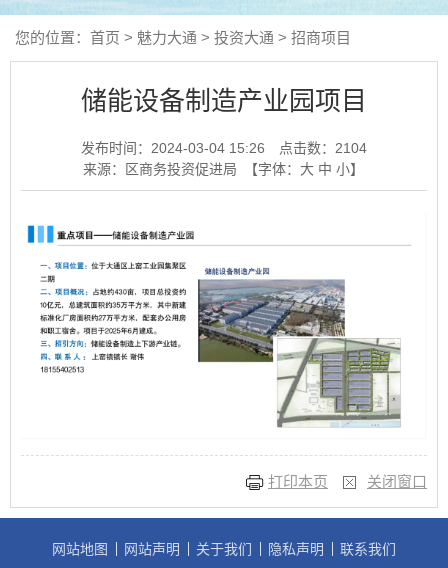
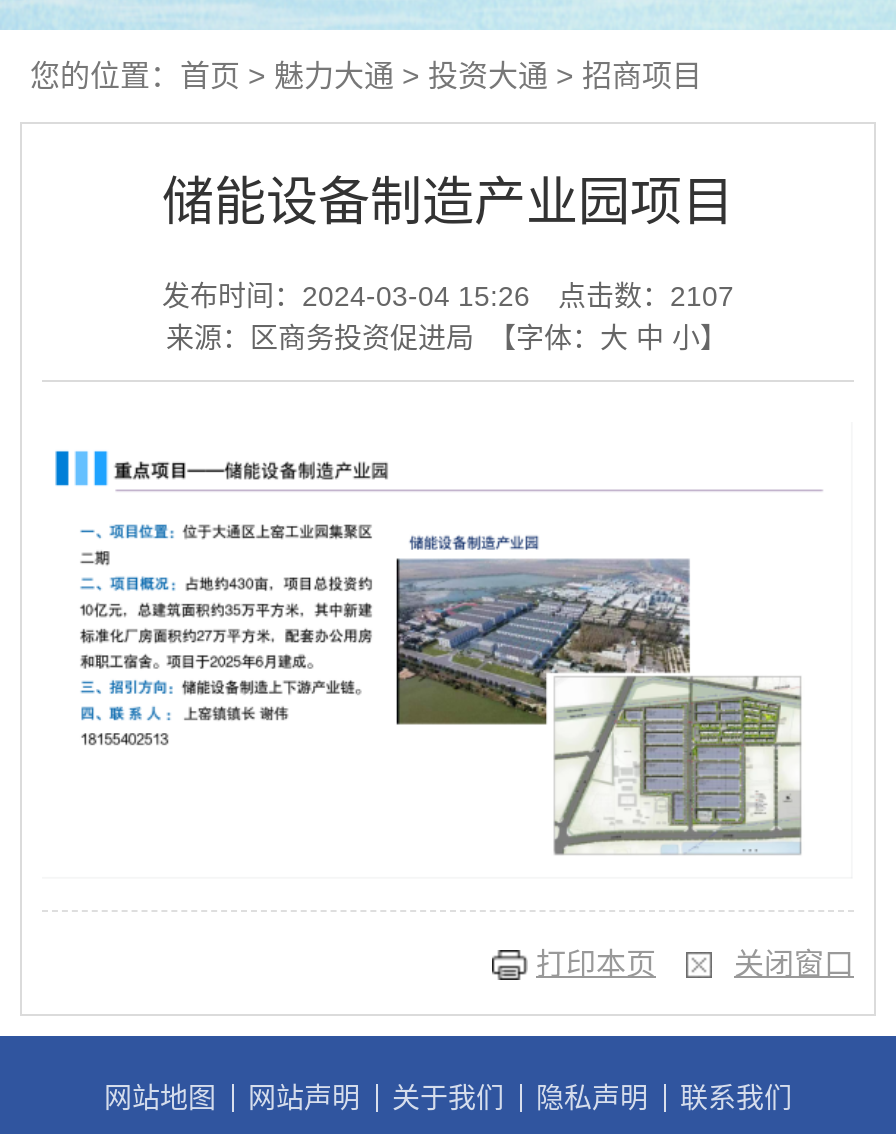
[81,140,367,156] 发布时间：2024-03-04 15:26 点击数：2104 -> [162,280,734,312] 发布时间：2024-03-04 15:26 点击数：2107

